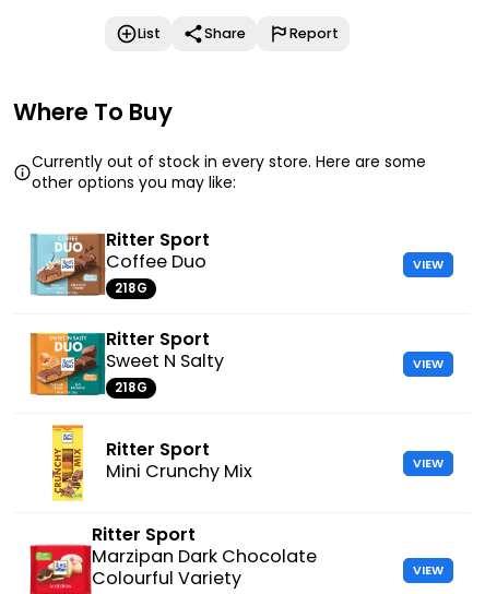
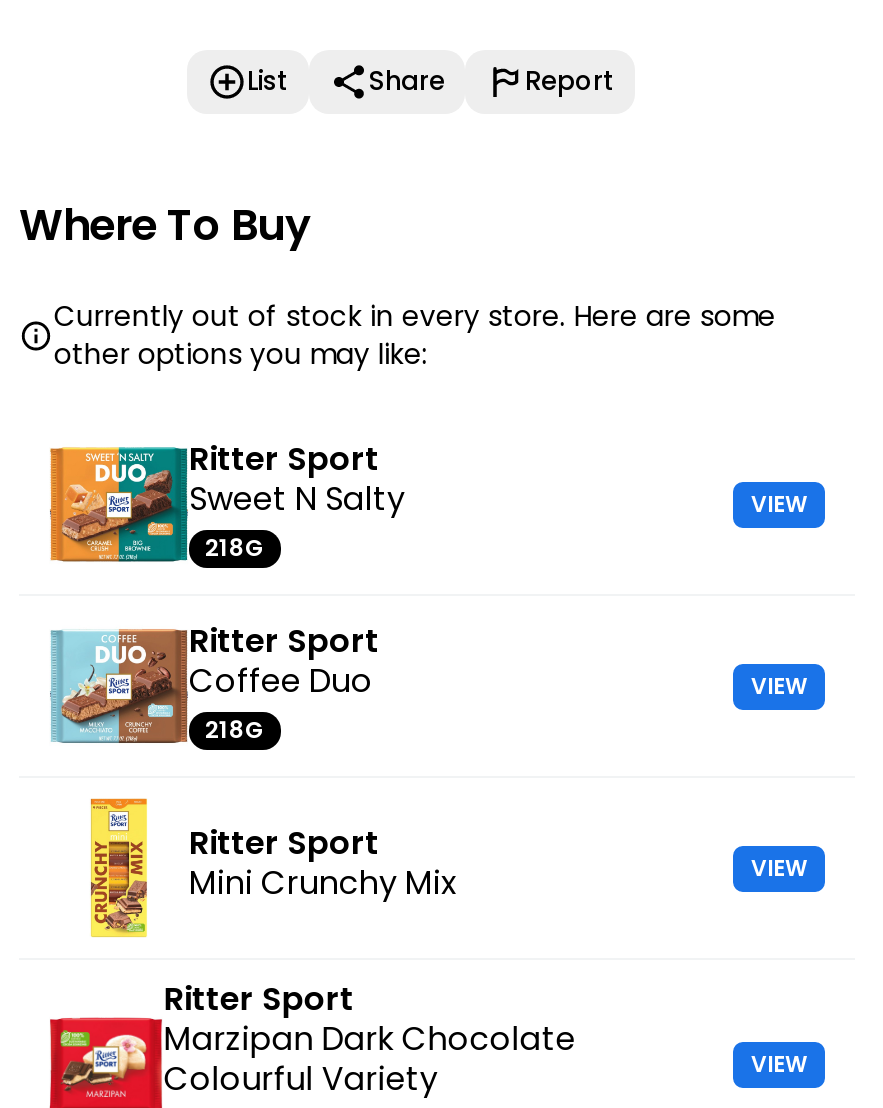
moved [29,233,206,297] -> [49,628,373,746]: [image] | Coffee Duo
moved [29,332,224,396] -> [49,446,405,564]: [image] | Sweet N Salty

